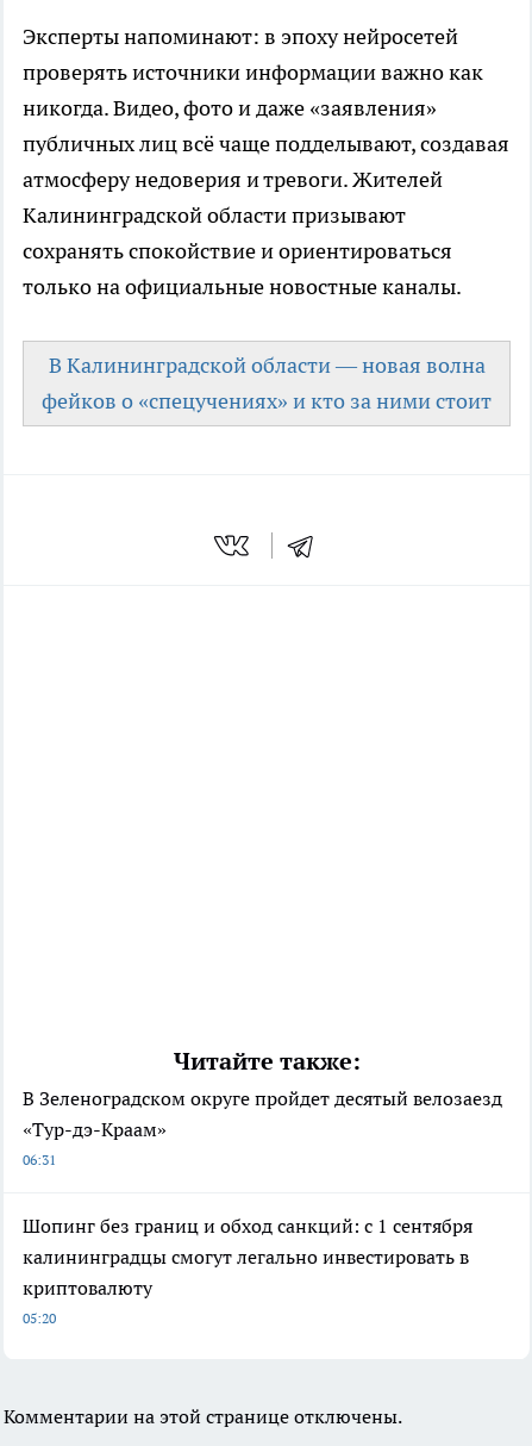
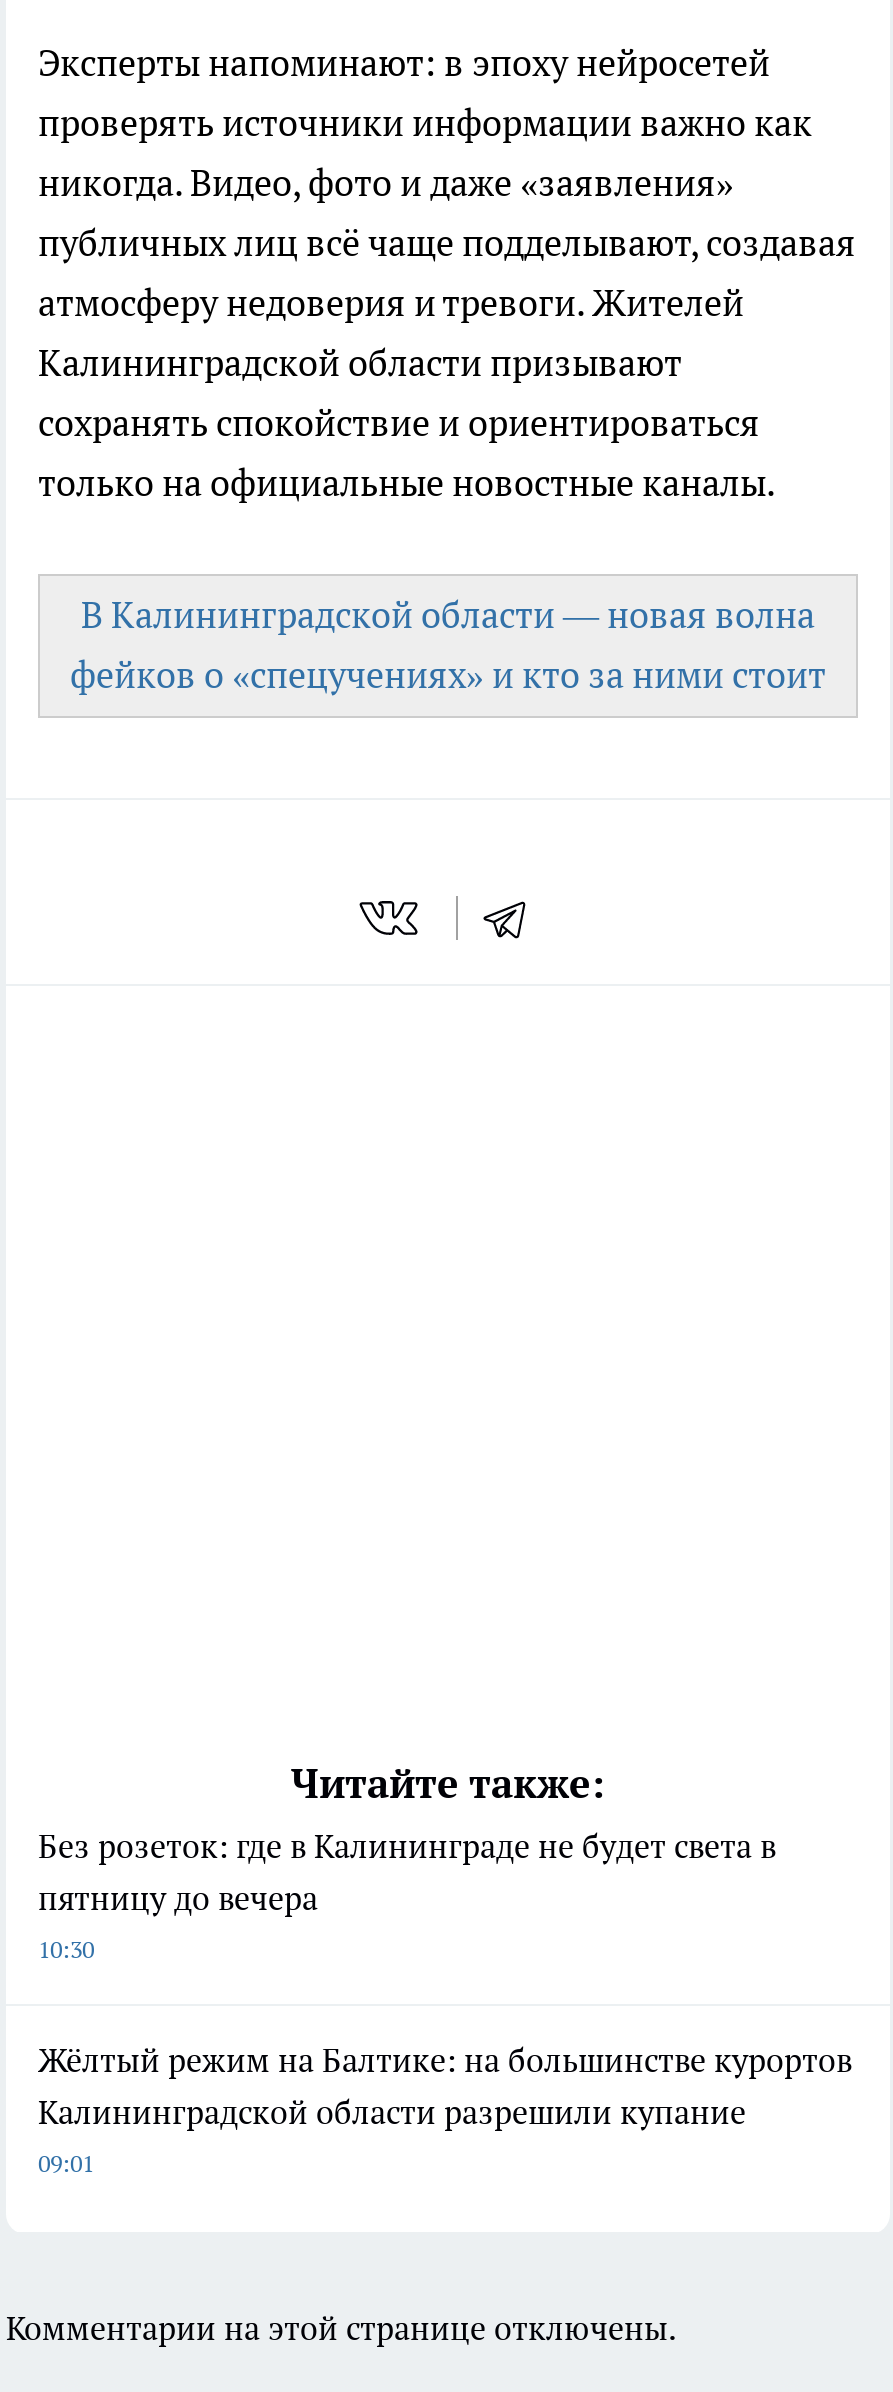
[23,1087,502,1169] В Зеленоградском округе пройдет десятый велозаезд | «Тур-дэ-Краам» | 06:31 -> [38,1826,776,1964] Без розеток: где в Калининграде не будет света в | пятницу до вечера | 10:30
[23,1214,472,1327] Шопинг без границ и обход санкций: с 1 сентября | калининградцы смогут легально инвестировать в | криптовалюту | 05:20 -> [38,2040,852,2178] Жёлтый режим на Балтике: на большинстве курортов | Калининградской области разрешили купание | 09:01

